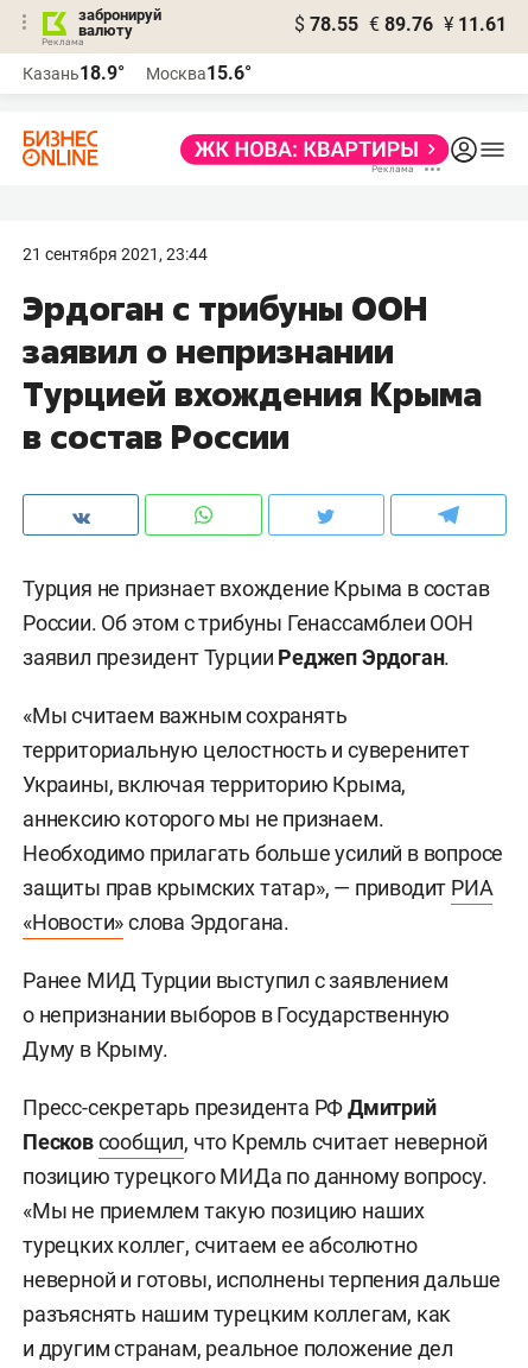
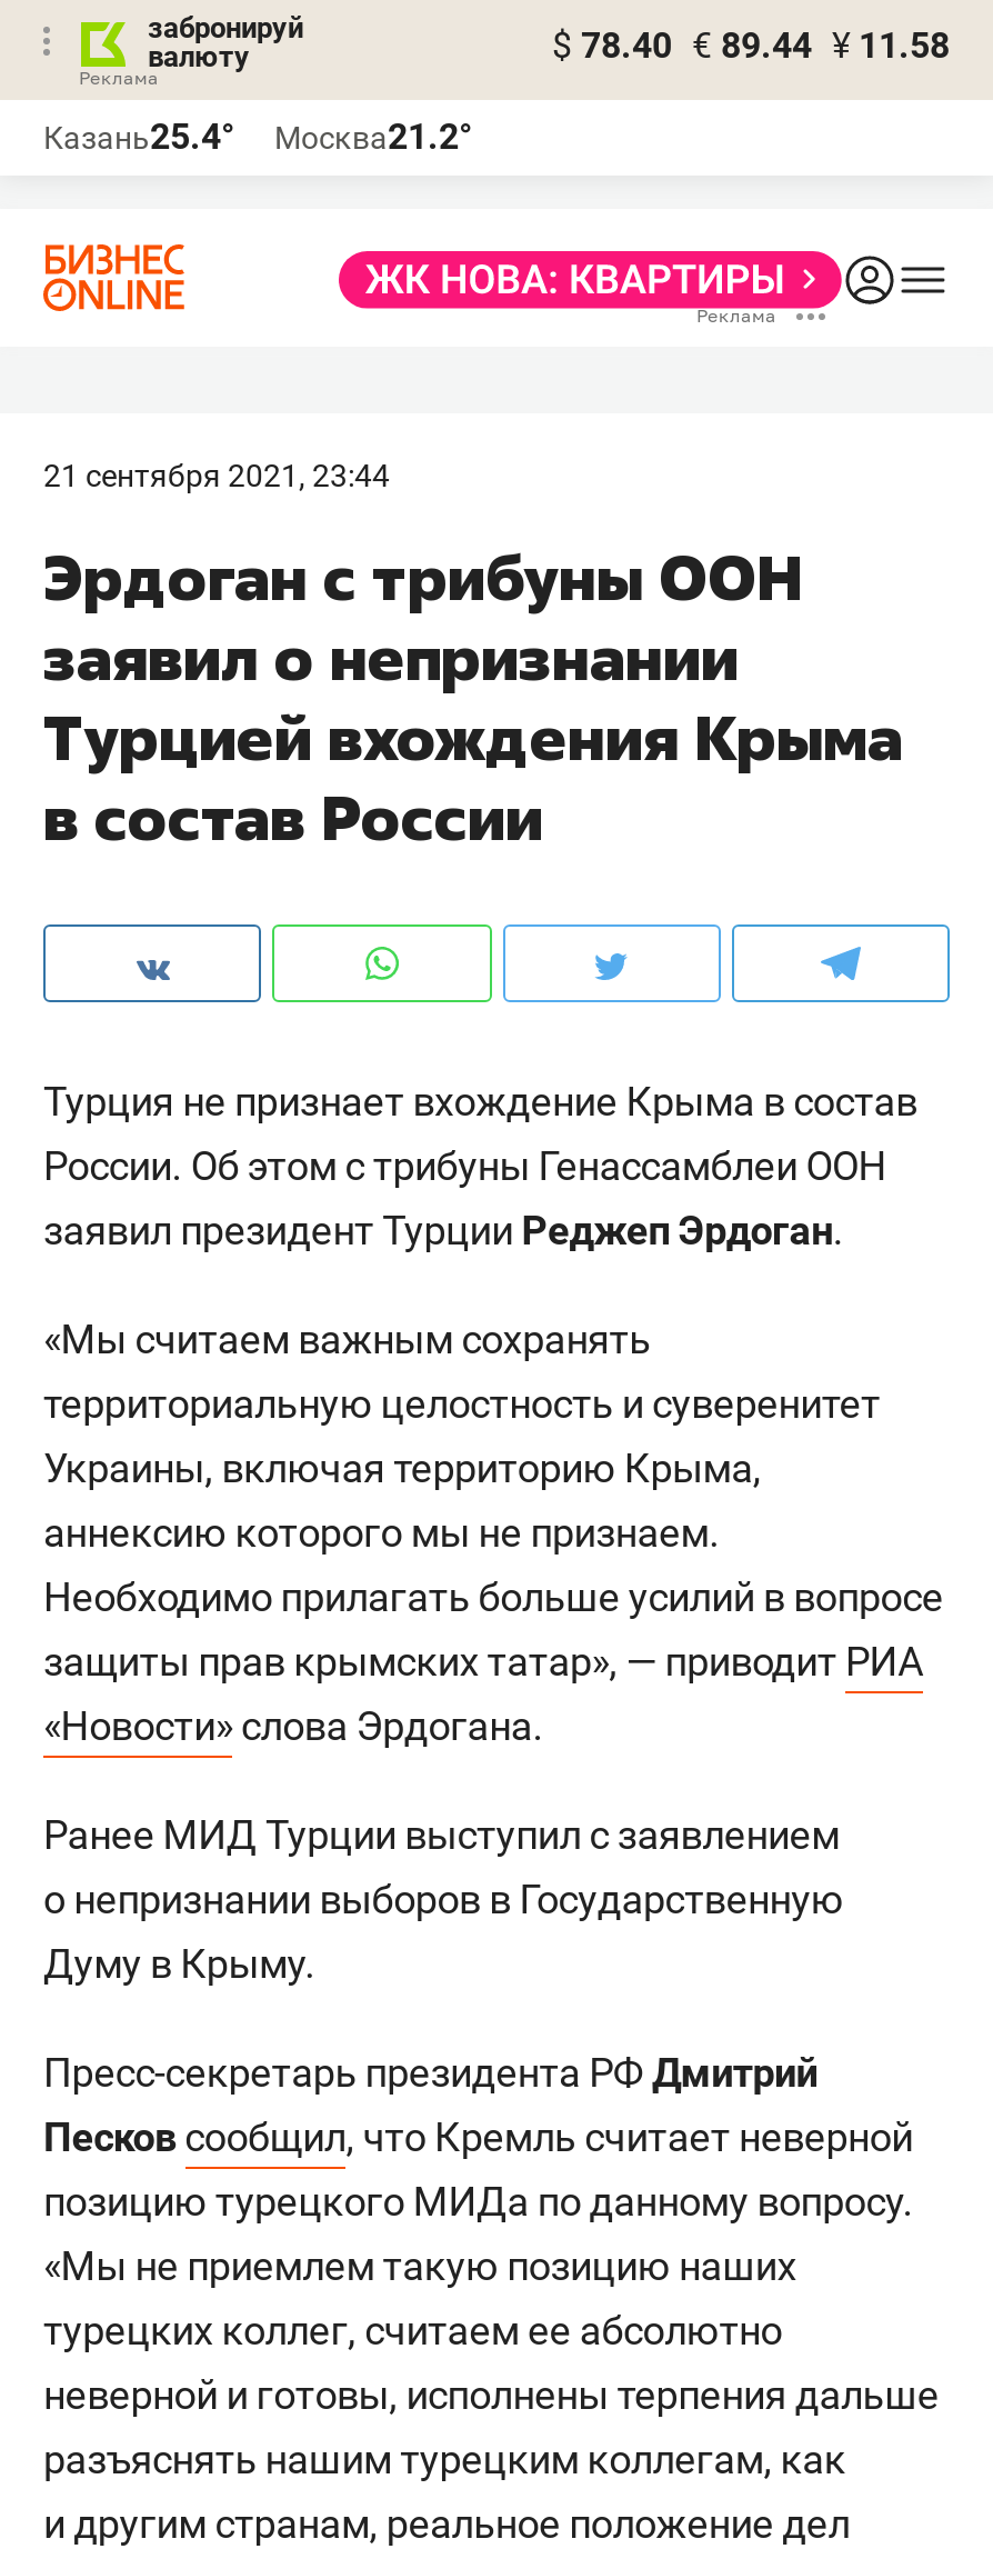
[294,13,507,36] $ 78.55 € 89.76 ¥ 11.61 -> [552,24,950,67] $ 78.40 € 89.44 ¥ 11.58
[23,62,125,84] Казань18.9° -> [43,116,234,158] Казань25.4°
[146,62,252,84] Москва15.6° -> [274,116,472,158] Москва21.2°

